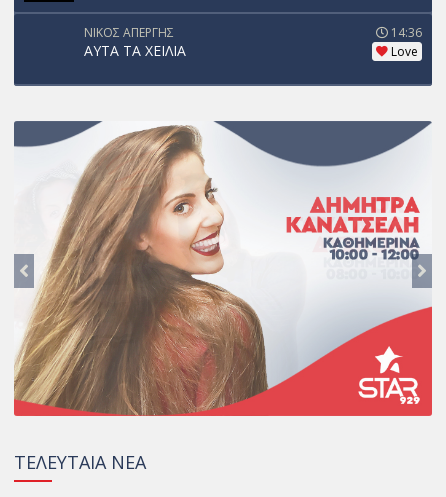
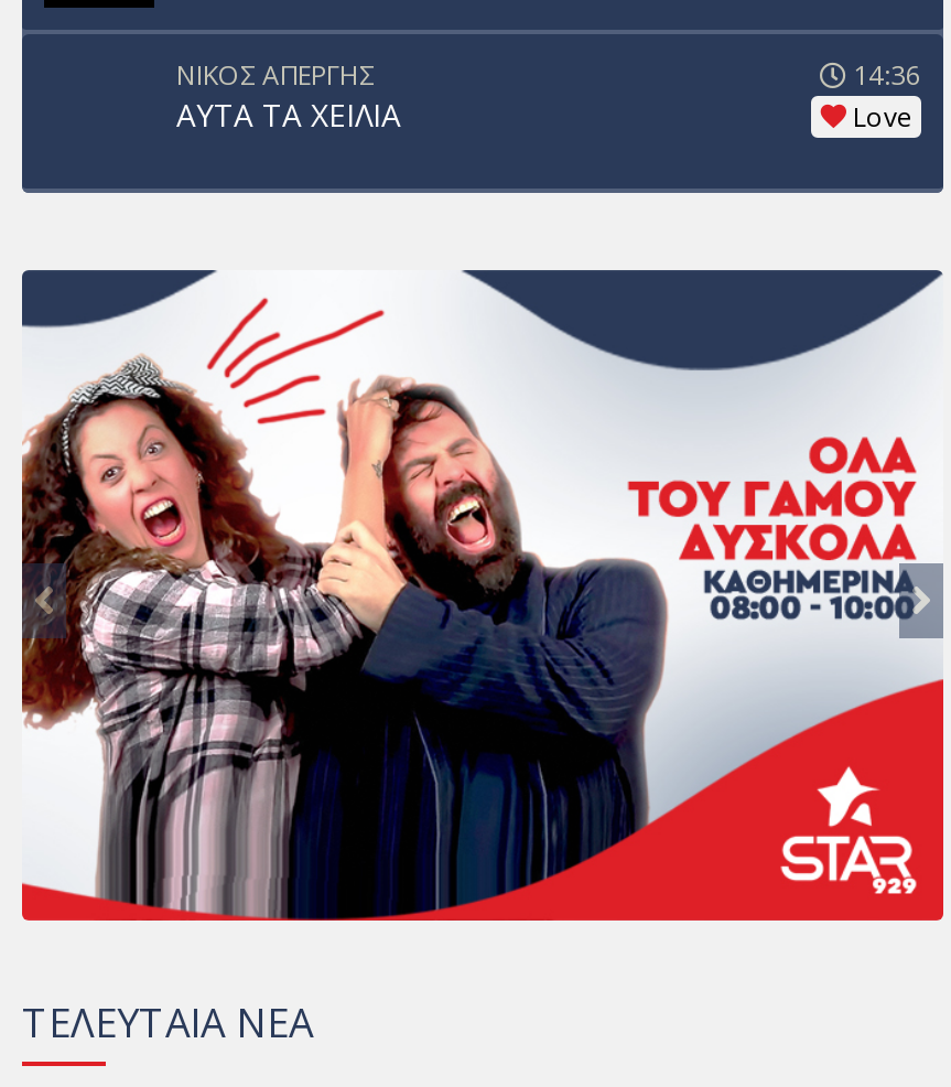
[13,124,432,417] [image] -> [20,275,939,921] [image]

